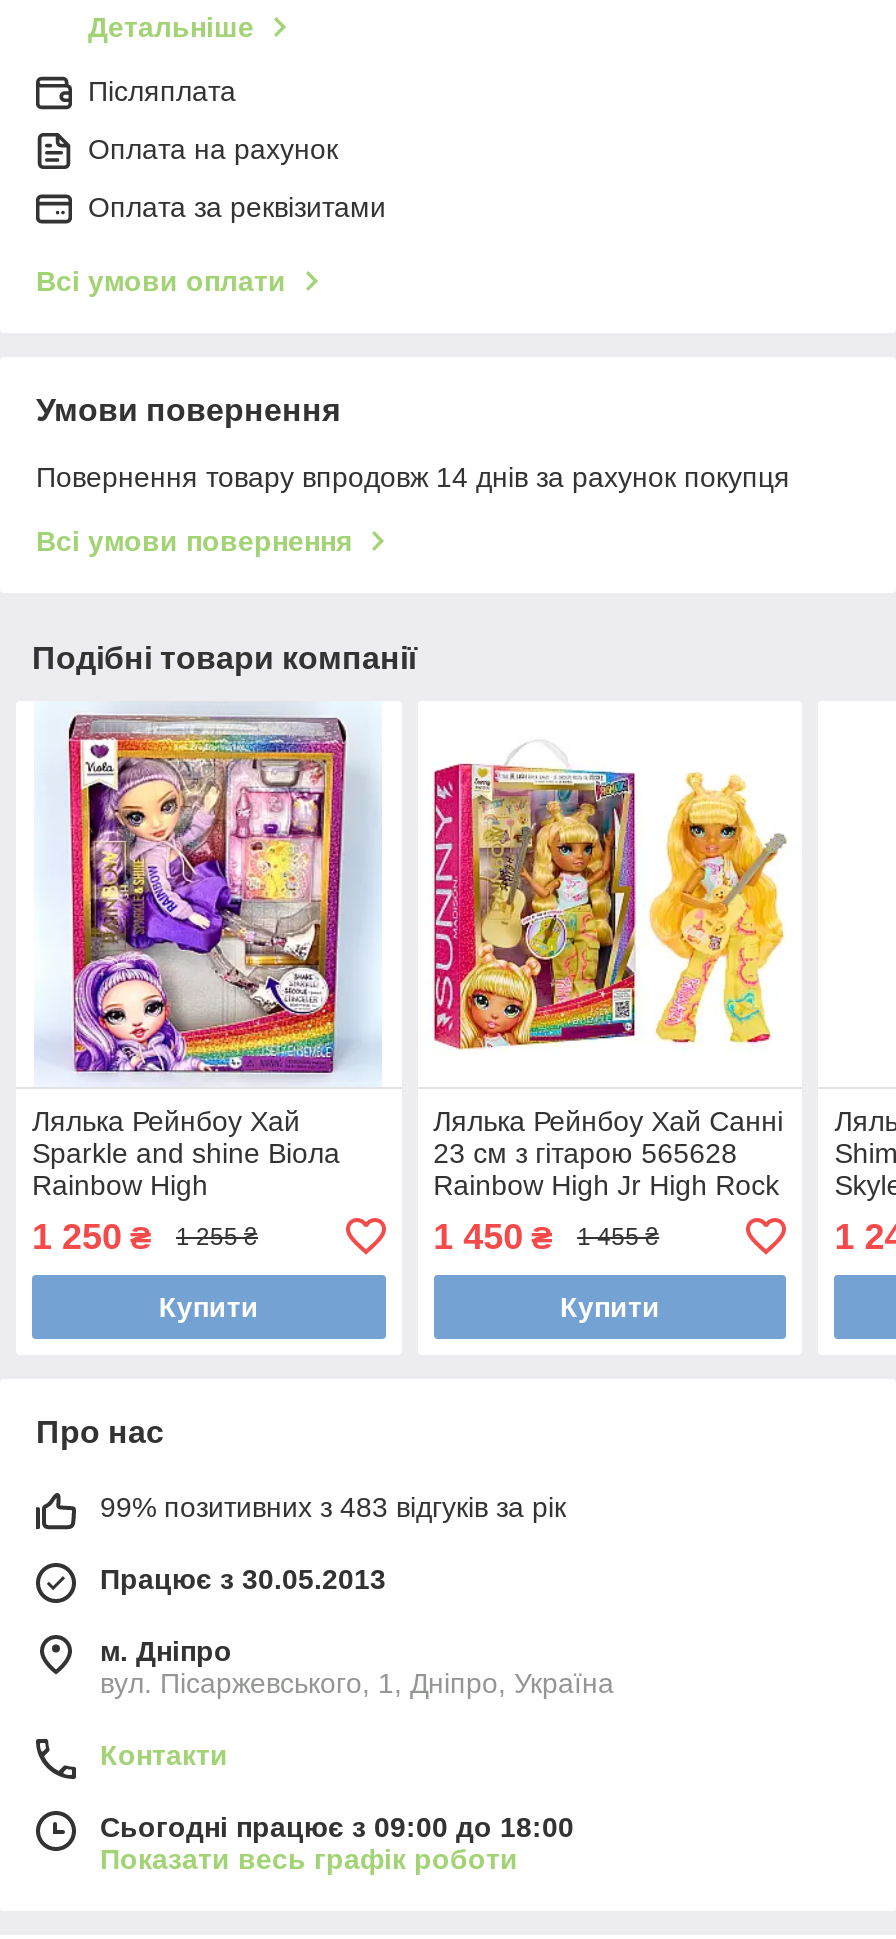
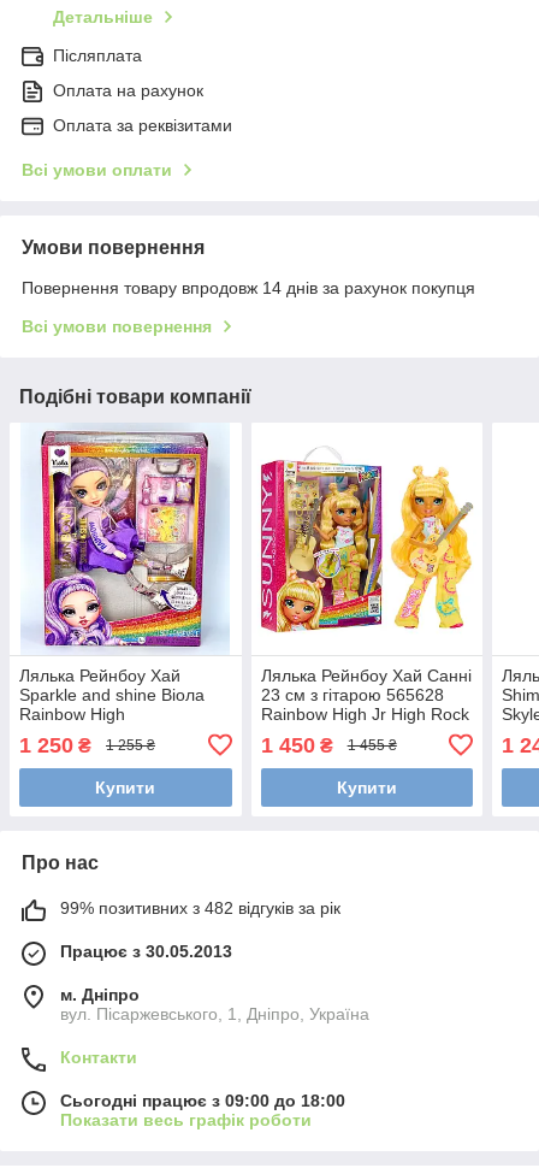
[100,1490,566,1522] 99% позитивних з 483 відгуків за рік -> [60,898,340,917] 99% позитивних з 482 відгуків за рік

